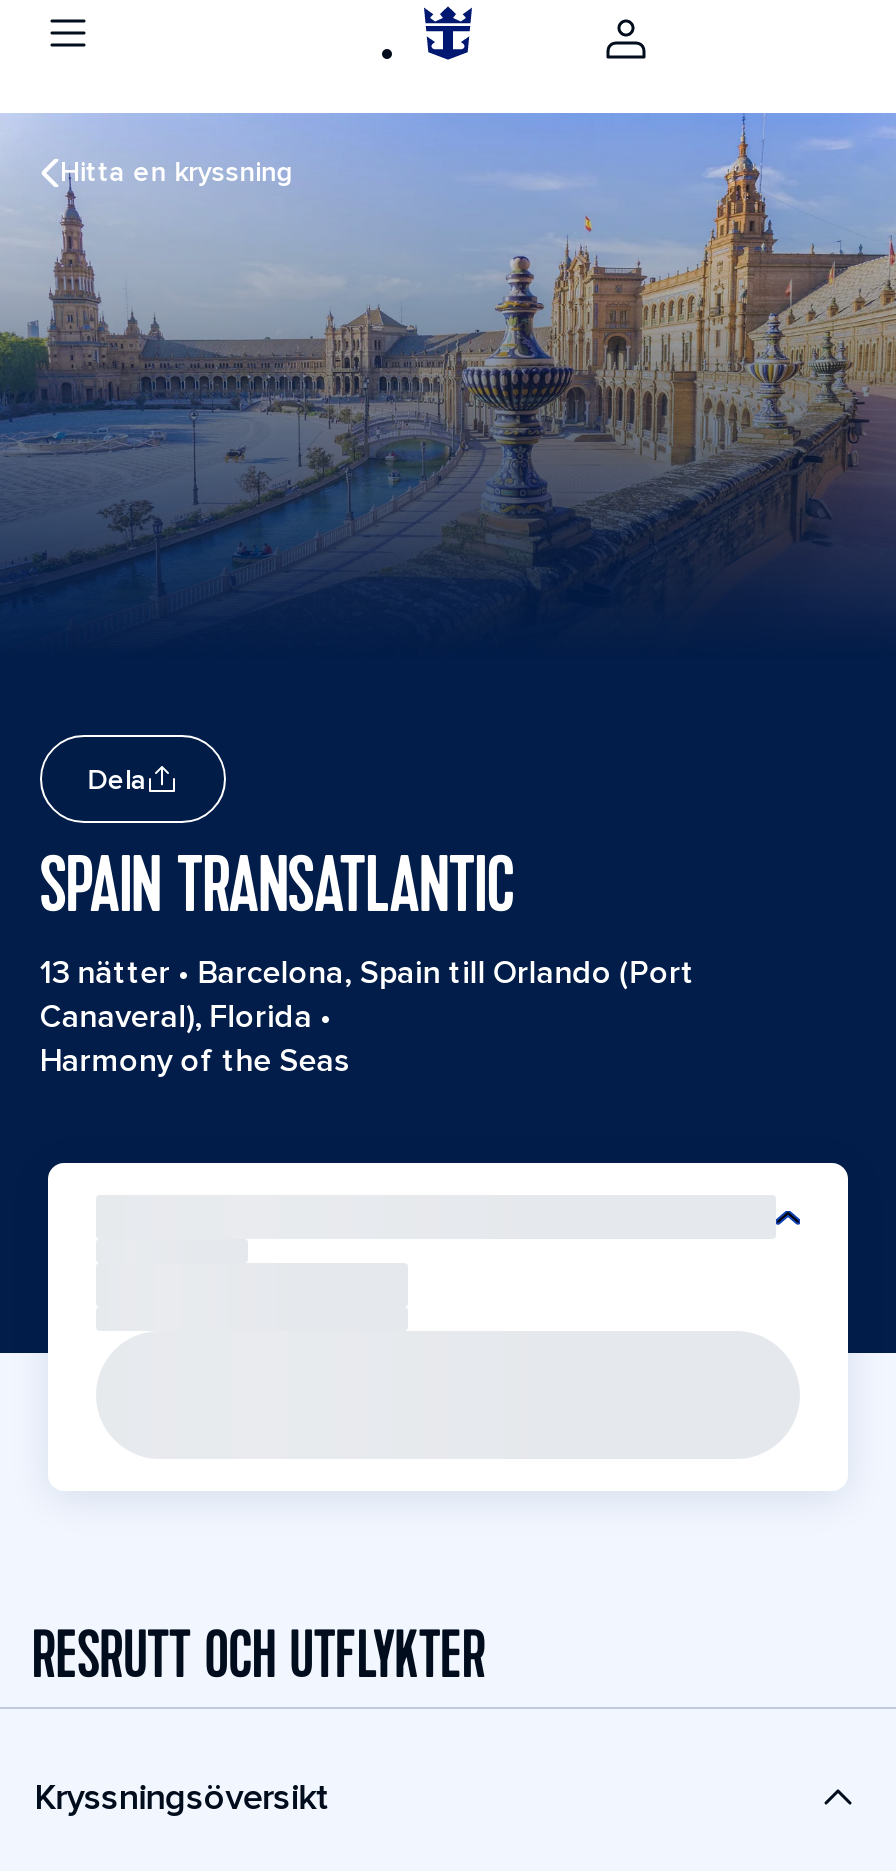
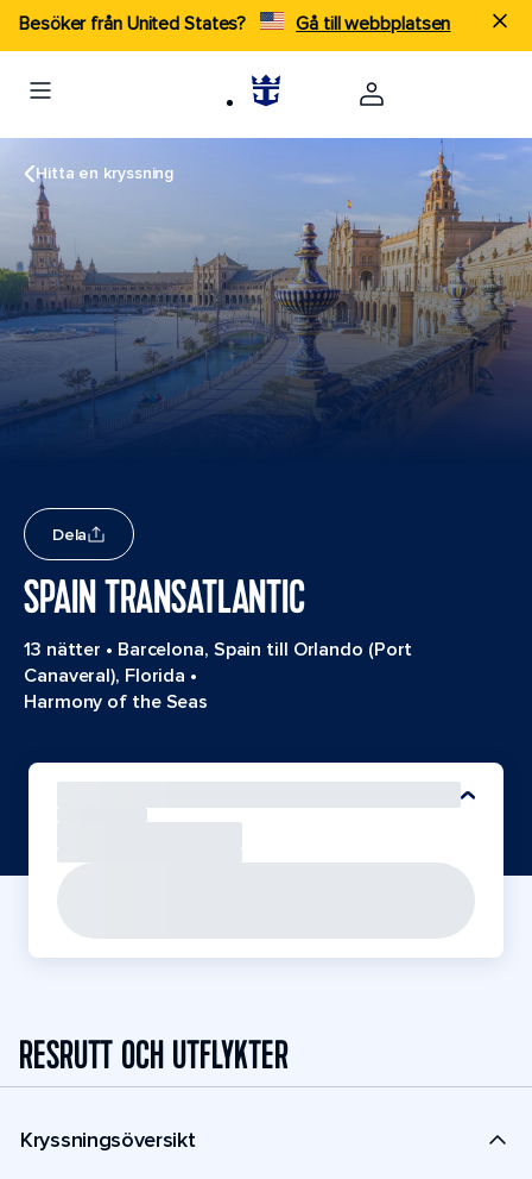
none -> [19,12,450,36] Besöker från United States? | Gå till webbplatsen

